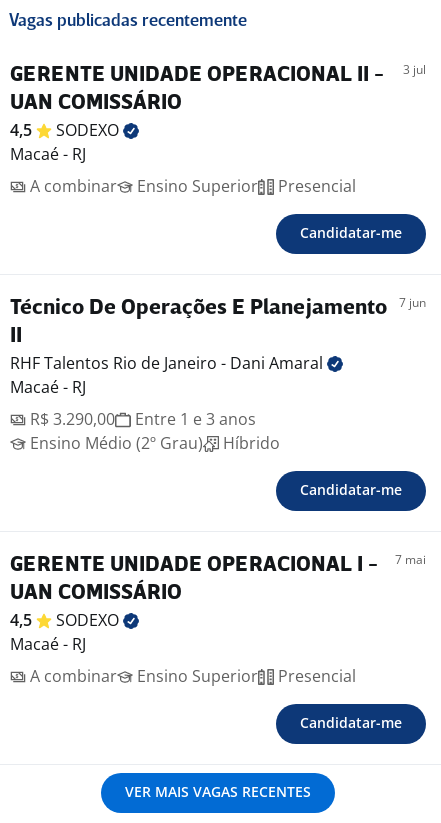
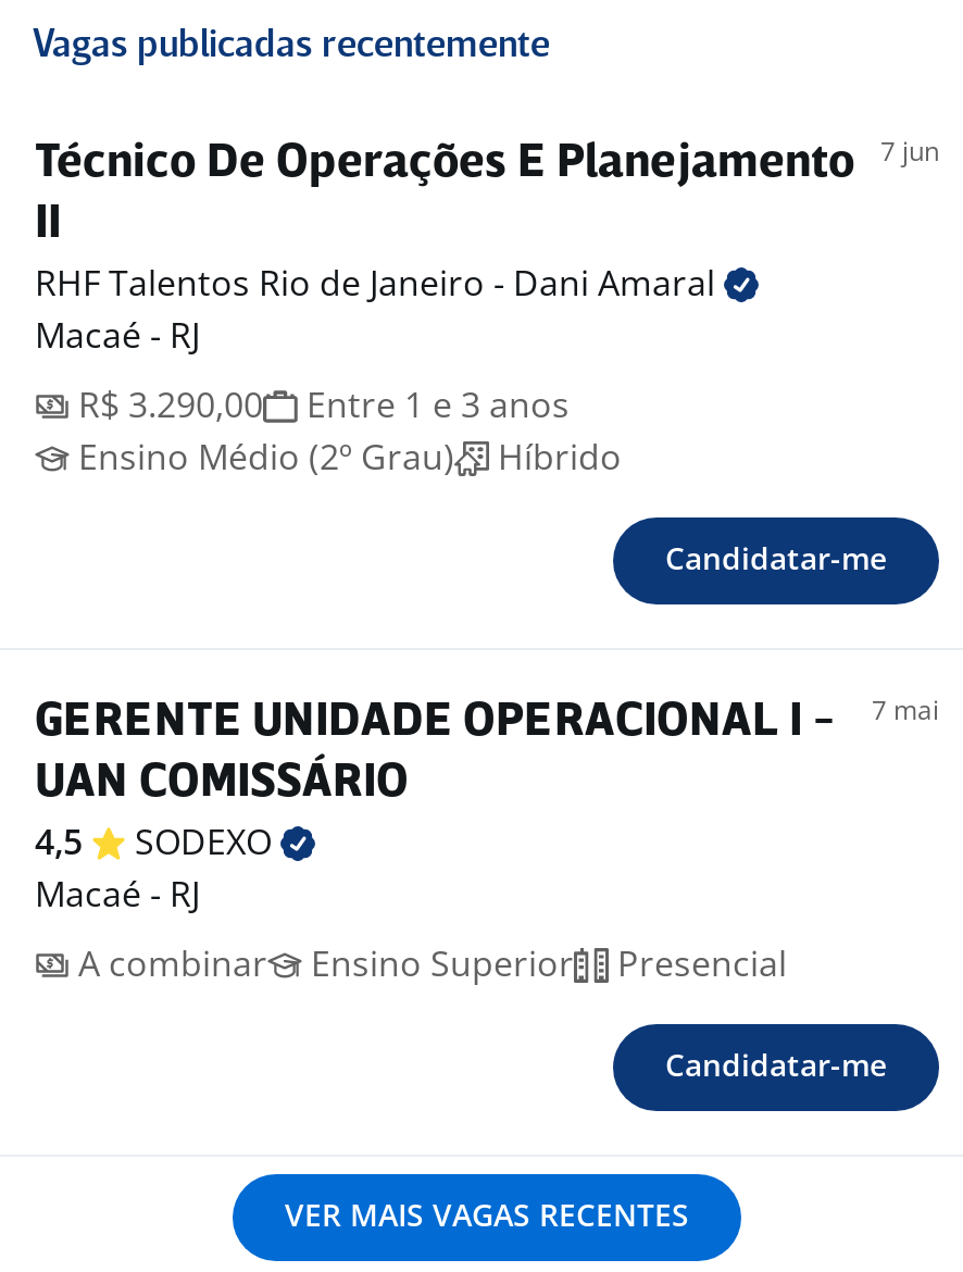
[10,65,384,114] GERENTE UNIDADE OPERACIONAL II - | UAN COMISSÁRIO -> none
[10,61,426,242] 3 jul | 4,5 | SODEXO | Macaé - RJ | A combinar | Ensino Superior | Presencial | Candidatar-me -> none

